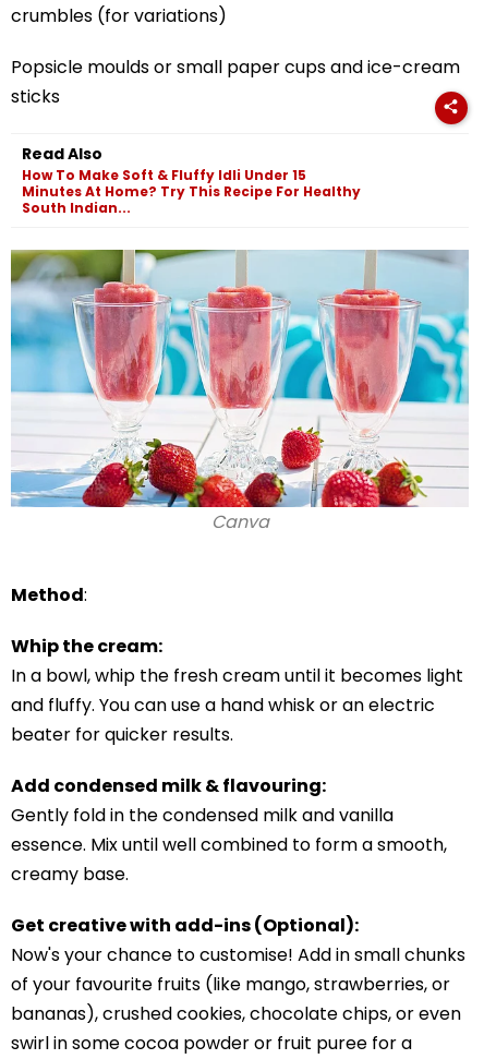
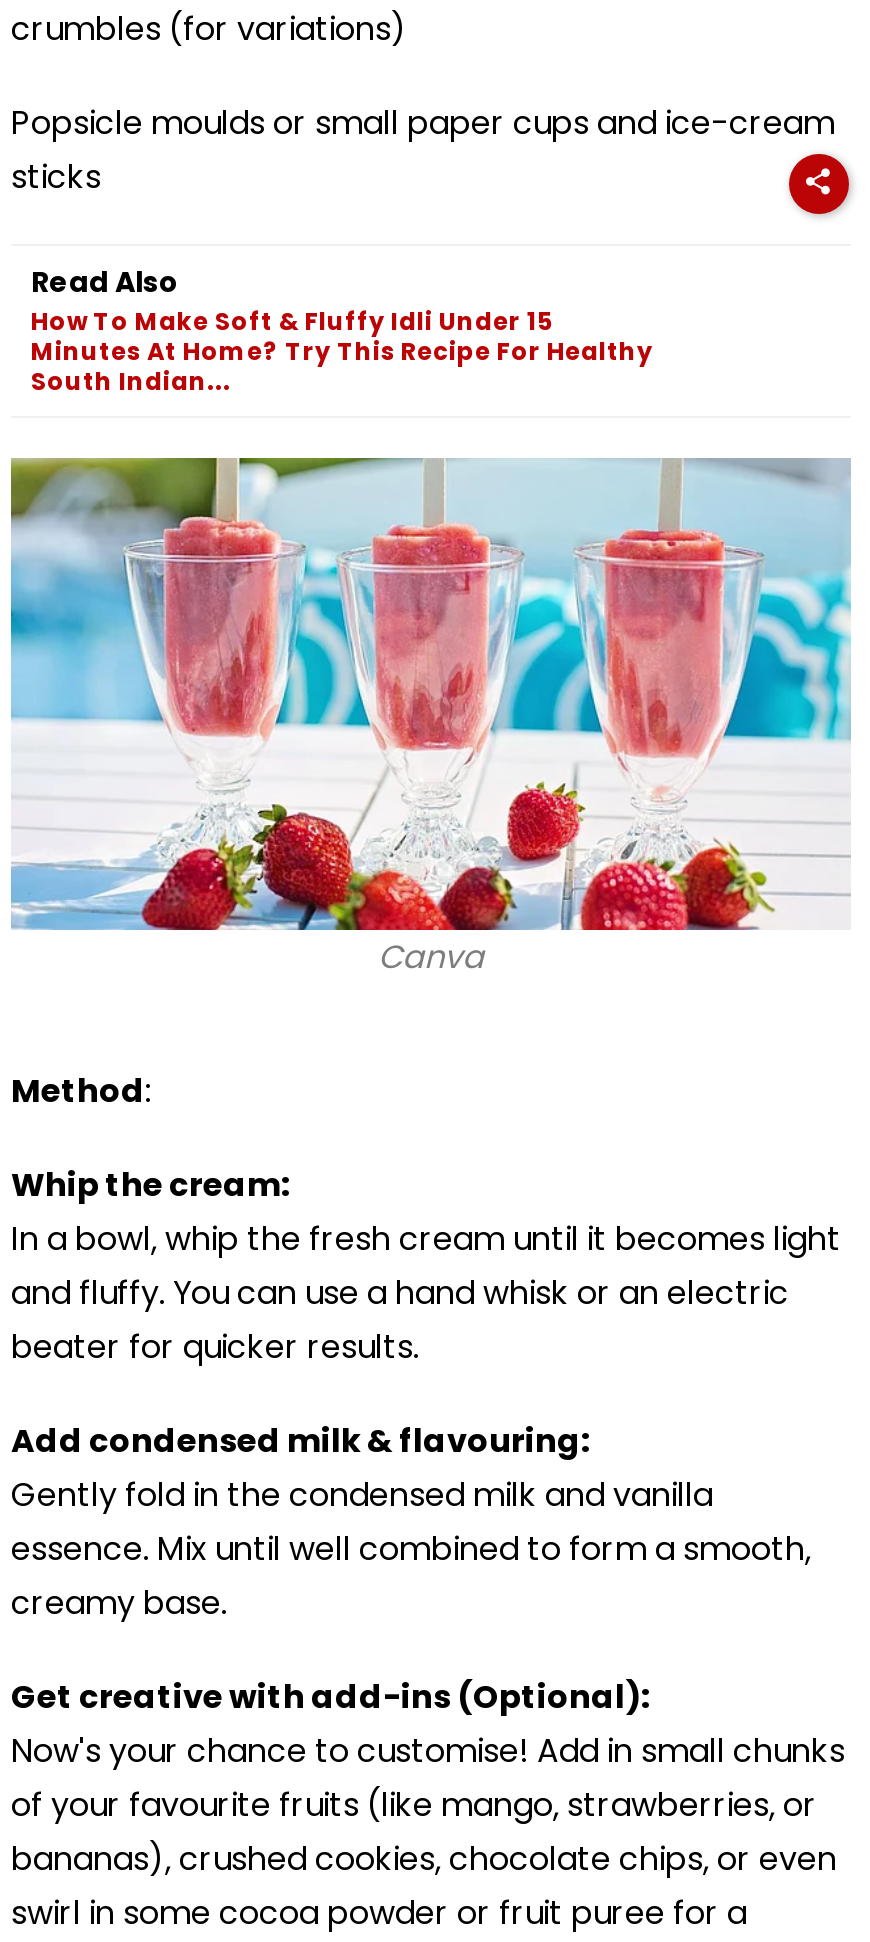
[434,84,469,127] [image] -> [787,152,851,230] [image]

